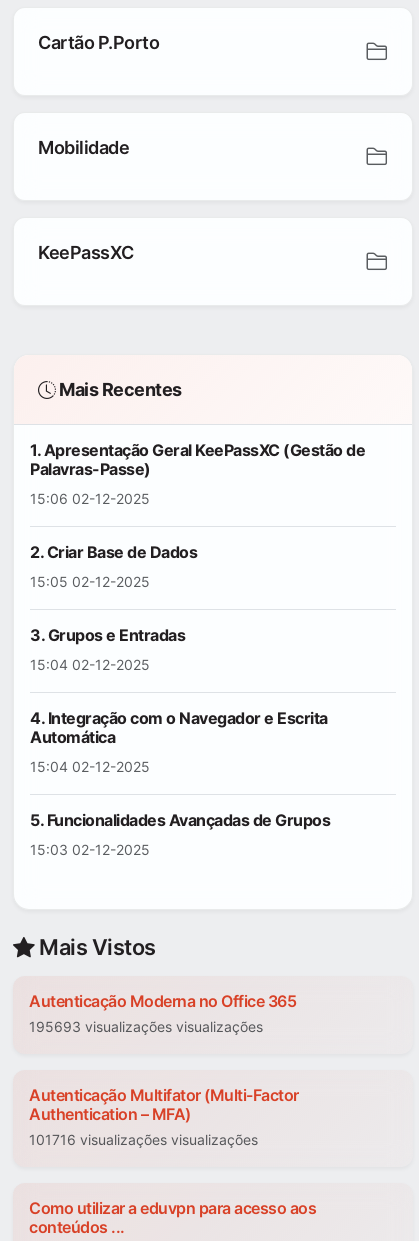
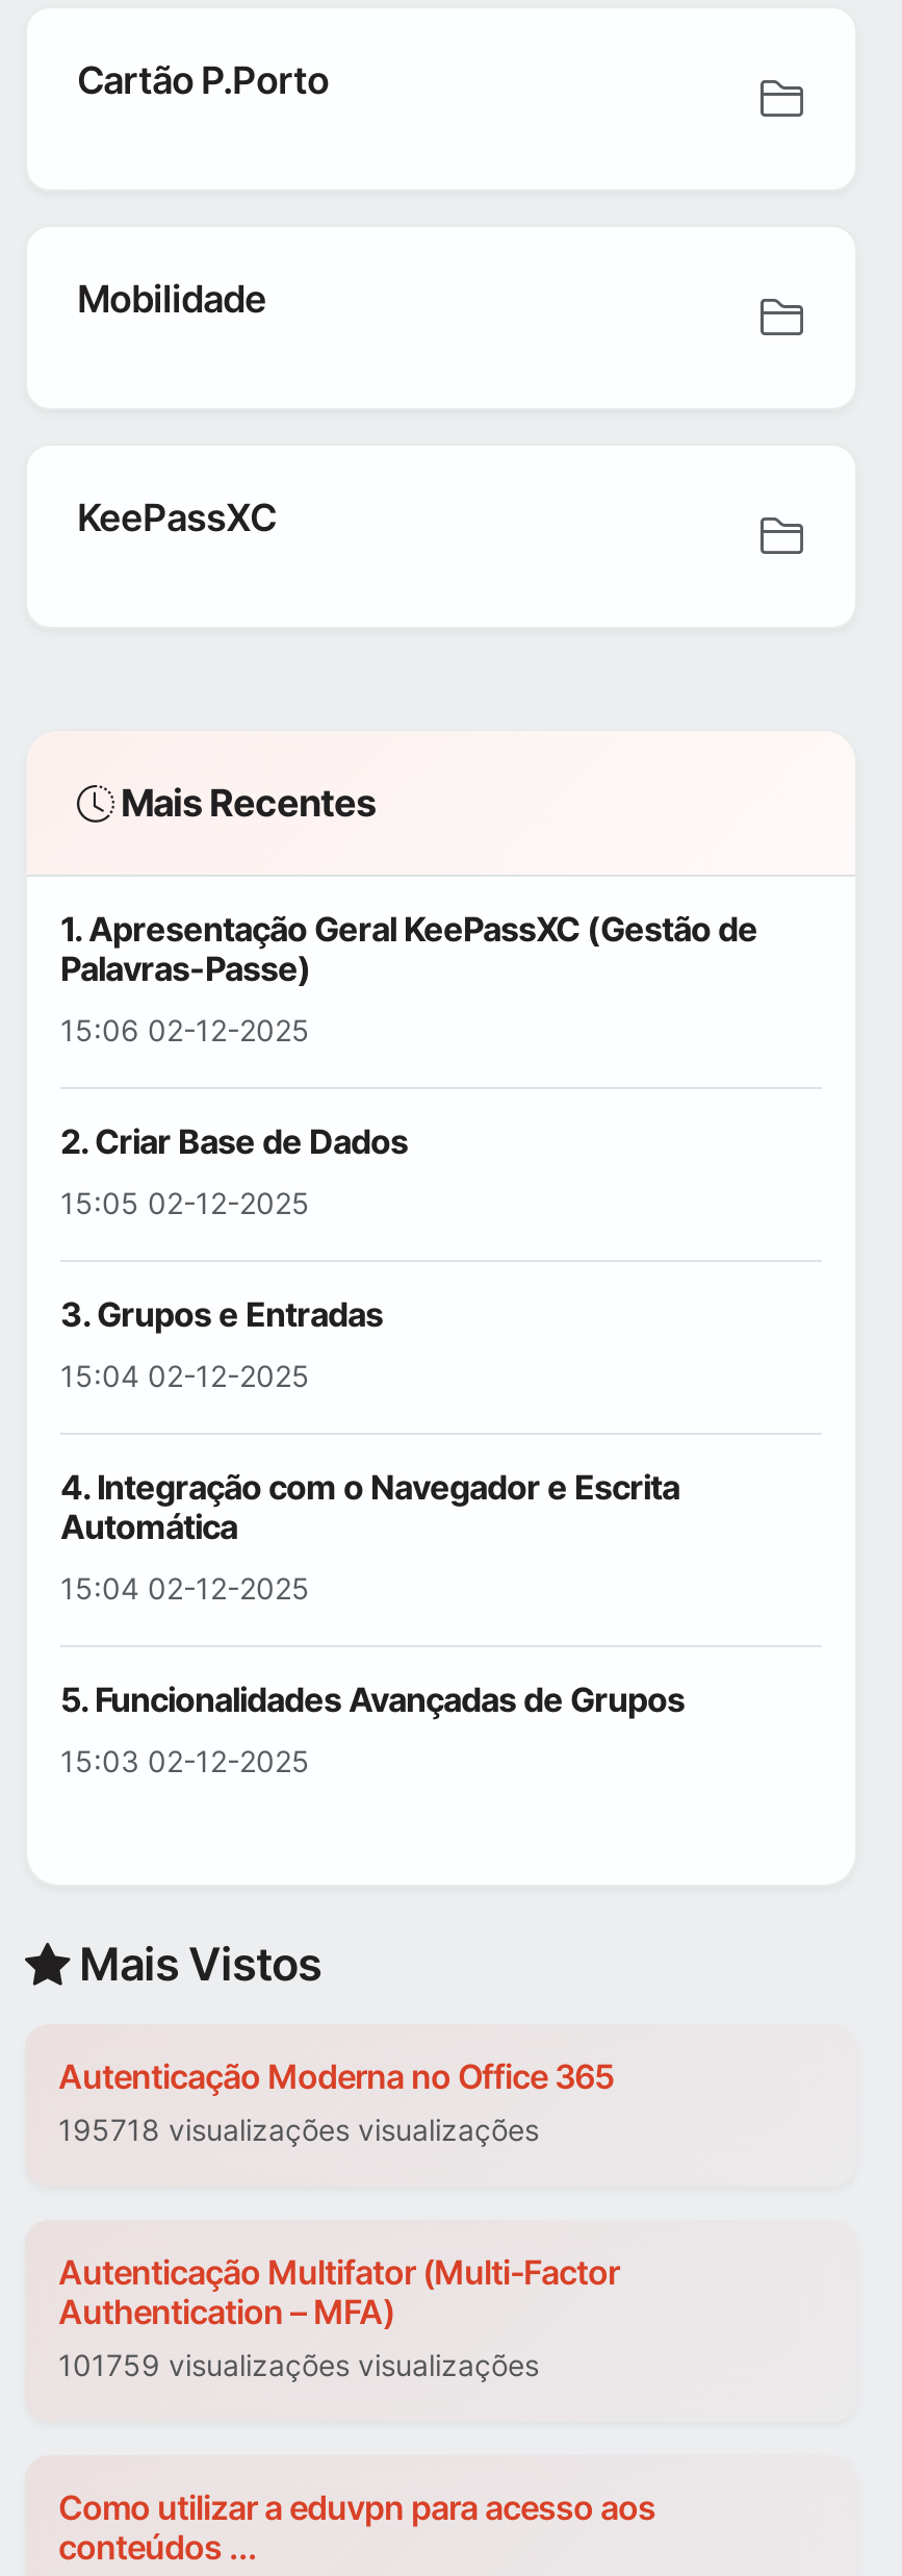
[29,1018,263,1035] 195693 visualizações visualizações -> [58,2113,539,2148] 195718 visualizações visualizações
[29,1131,258,1148] 101716 visualizações visualizações -> [58,2348,539,2383] 101759 visualizações visualizações

